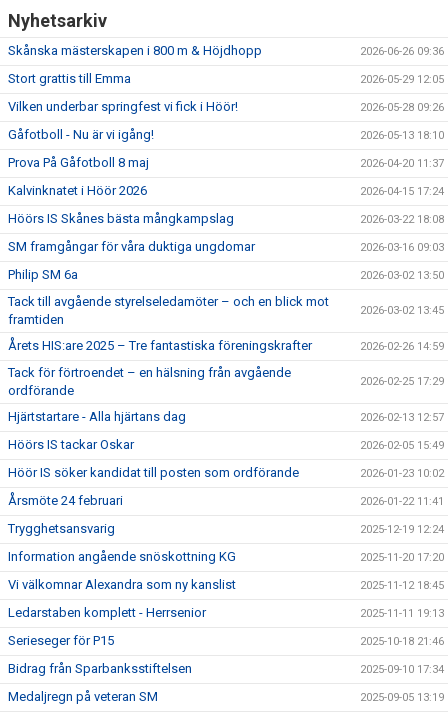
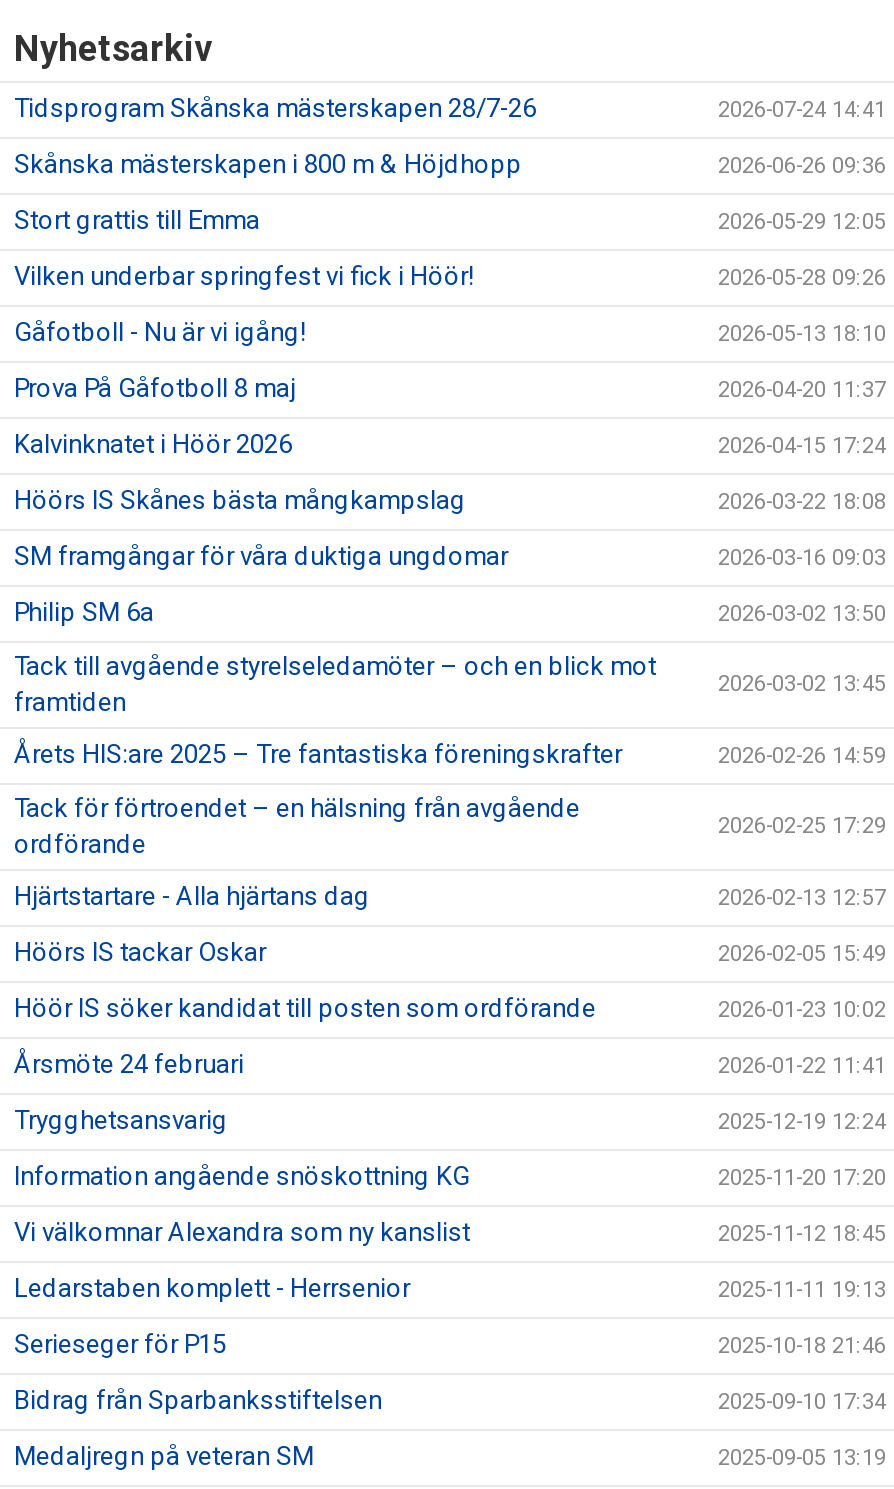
none -> [14,93,886,123] Tidsprogram Skånska mästerskapen 28/7-26 | 2026-07-24 14:41

